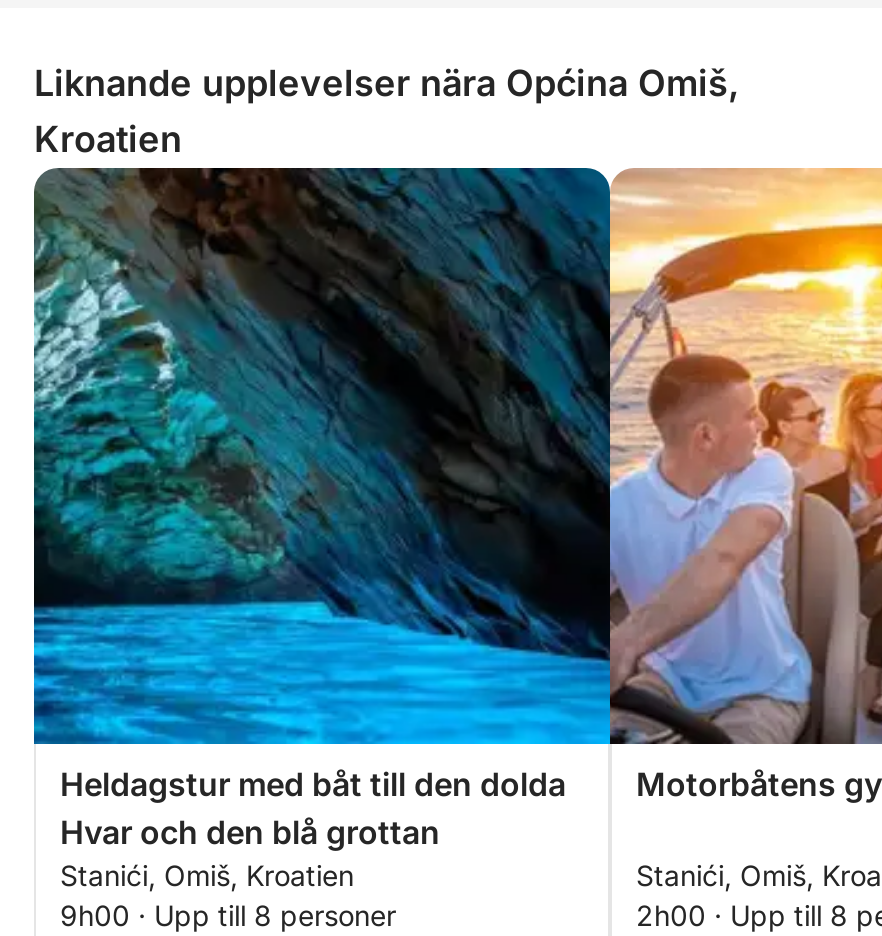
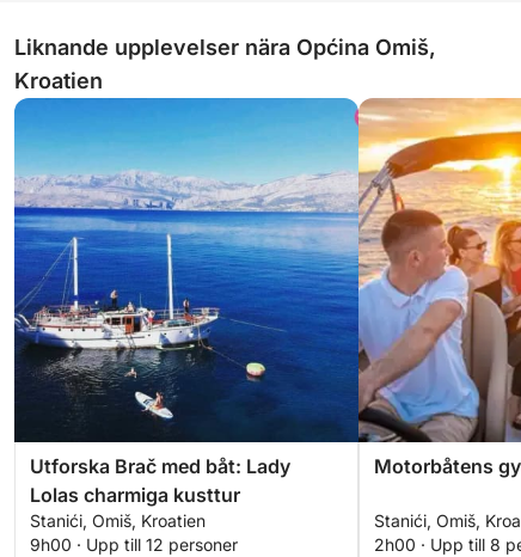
[32,166,612,852] [image] | Heldagstur med båt till den dolda | Hvar och den blå grottan -> [13,97,360,507] [image] | Utforska Brač med båt: Lady | Lolas charmiga kusttur
[60,898,396,932] 9h00 · Upp till 8 personer -> [30,534,238,555] 9h00 · Upp till 12 personer

